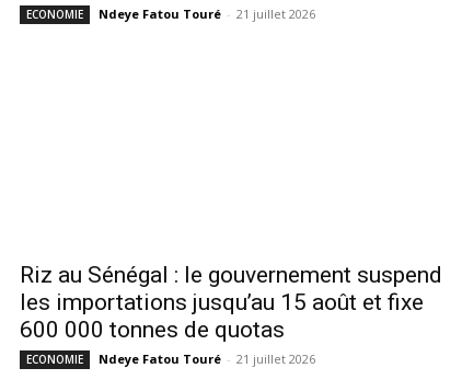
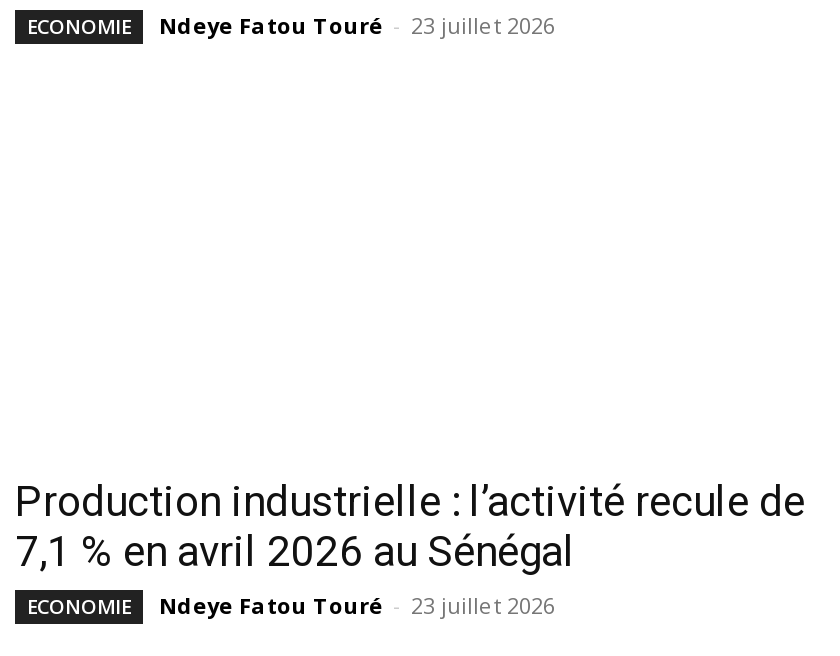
[99,5,315,21] Ndeye Fatou Touré - 21 juillet 2026 -> [159,9,555,39] Ndeye Fatou Touré - 23 juillet 2026
[20,261,442,342] Riz au Sénégal : le gouvernement suspend | les importations jusqu’au 15 août et fixe | 600 000 tonnes de quotas -> [15,477,805,575] Production industrielle : l’activité recule de | 7,1 % en avril 2026 au Sénégal
[99,350,315,366] Ndeye Fatou Touré - 21 juillet 2026 -> [159,589,555,619] Ndeye Fatou Touré - 23 juillet 2026

